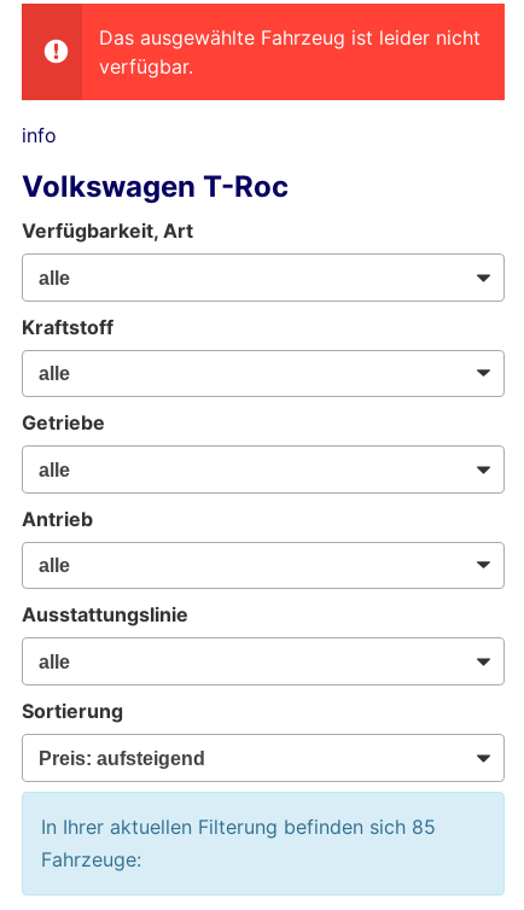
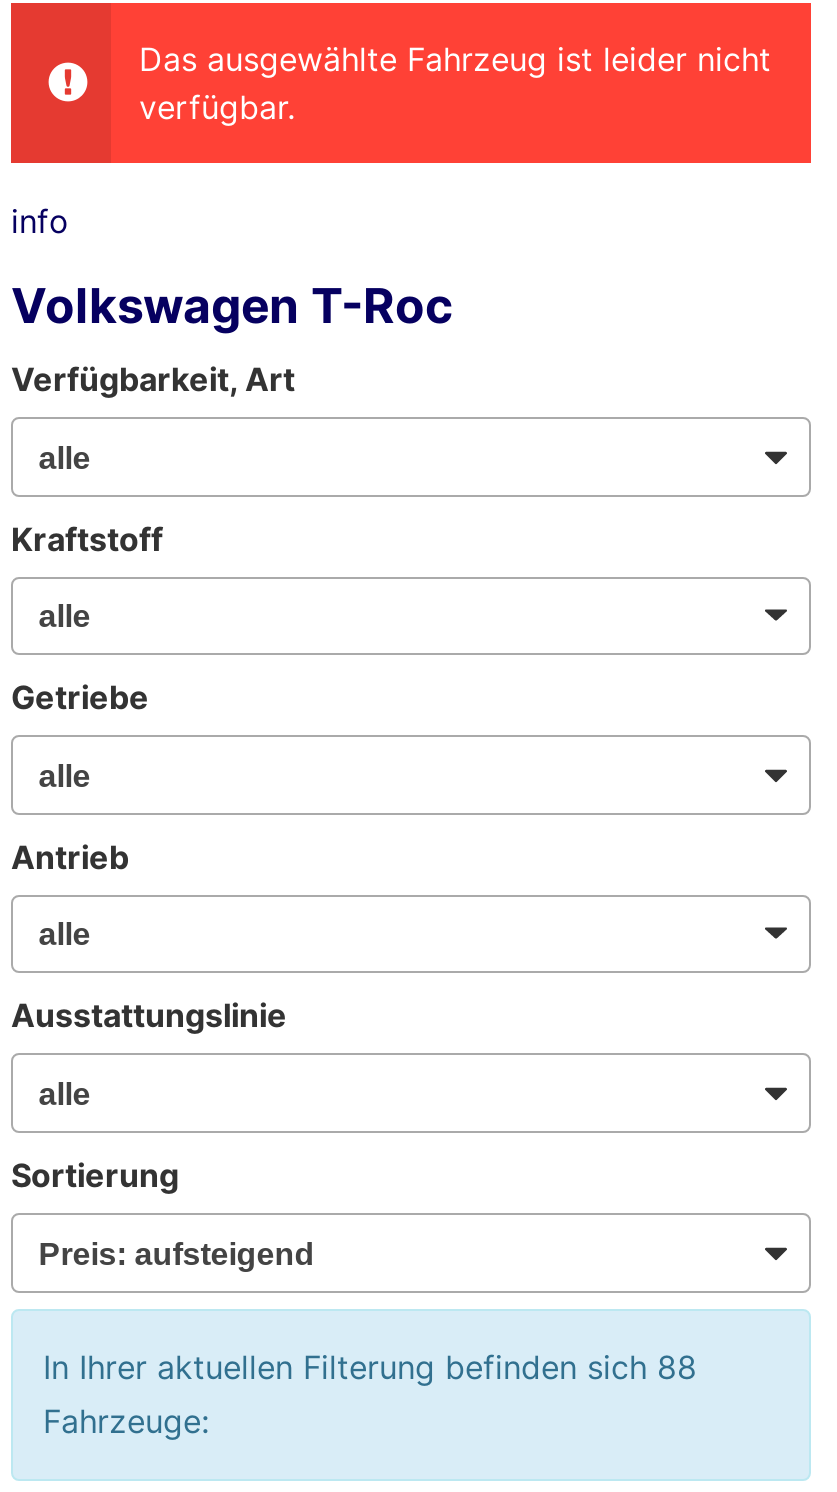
[41,814,436,838] In Ihrer aktuellen Filterung befinden sich 85 -> [43,1346,697,1386] In Ihrer aktuellen Filterung befinden sich 88

